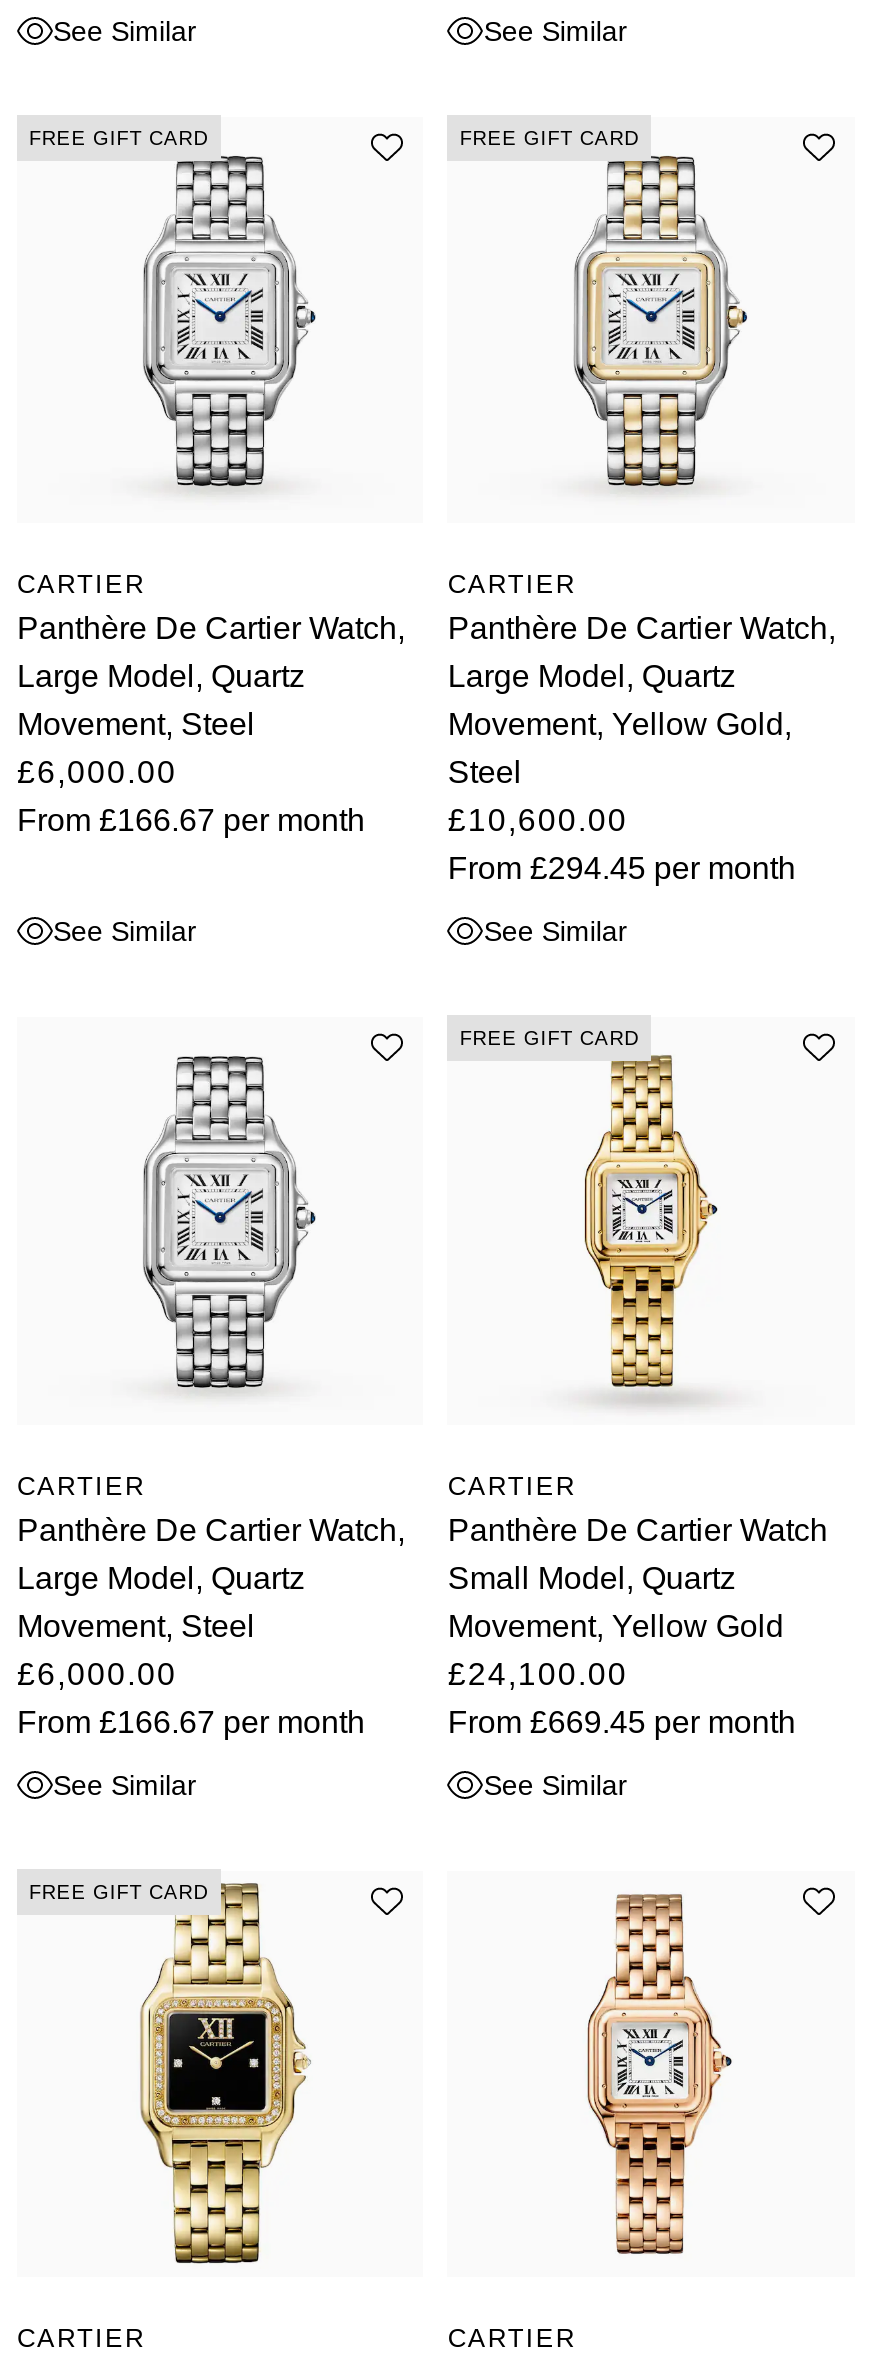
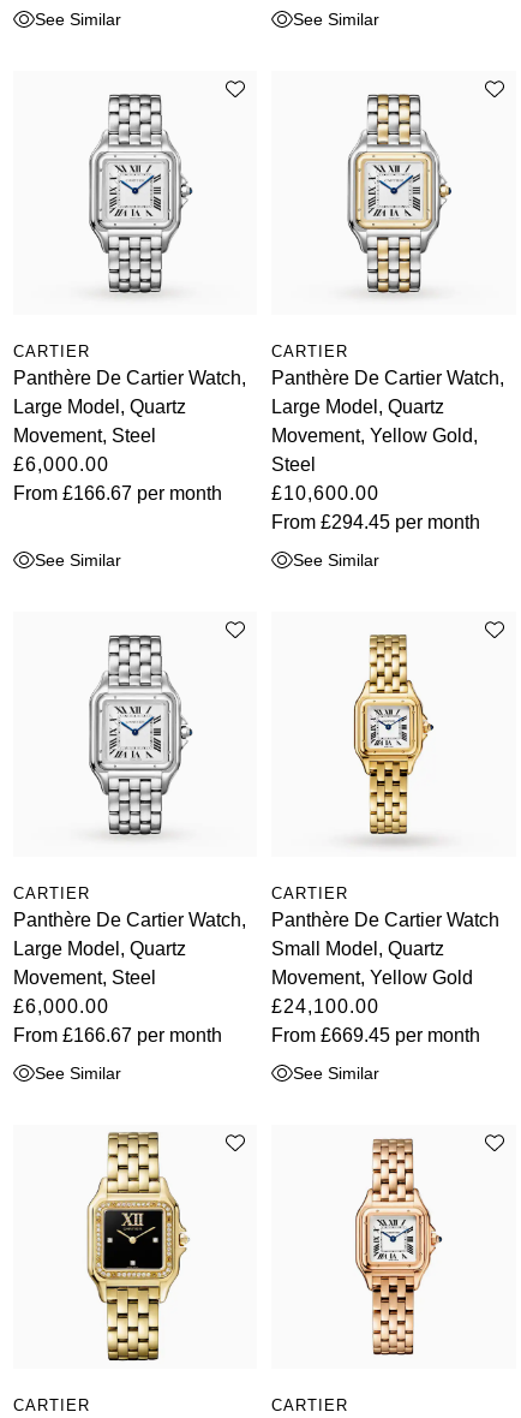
[29,127,208,149] FREE GIFT CARD -> none
[460,127,639,149] FREE GIFT CARD -> none
[460,1028,639,1050] FREE GIFT CARD -> none
[29,1880,208,1902] FREE GIFT CARD -> none

